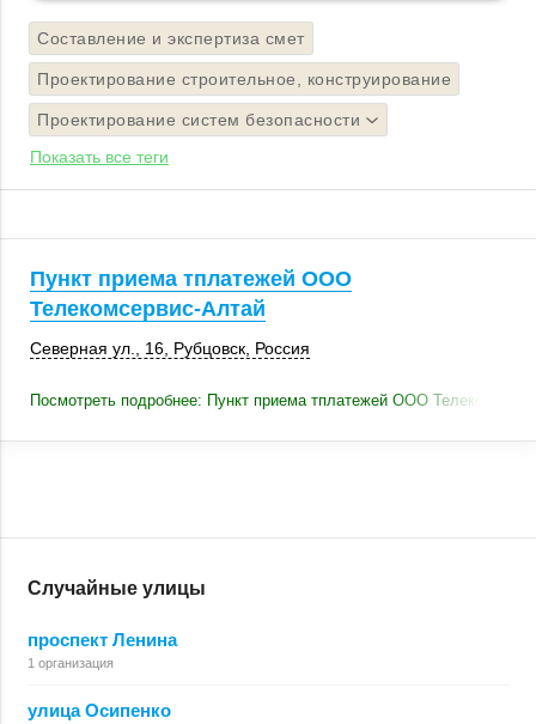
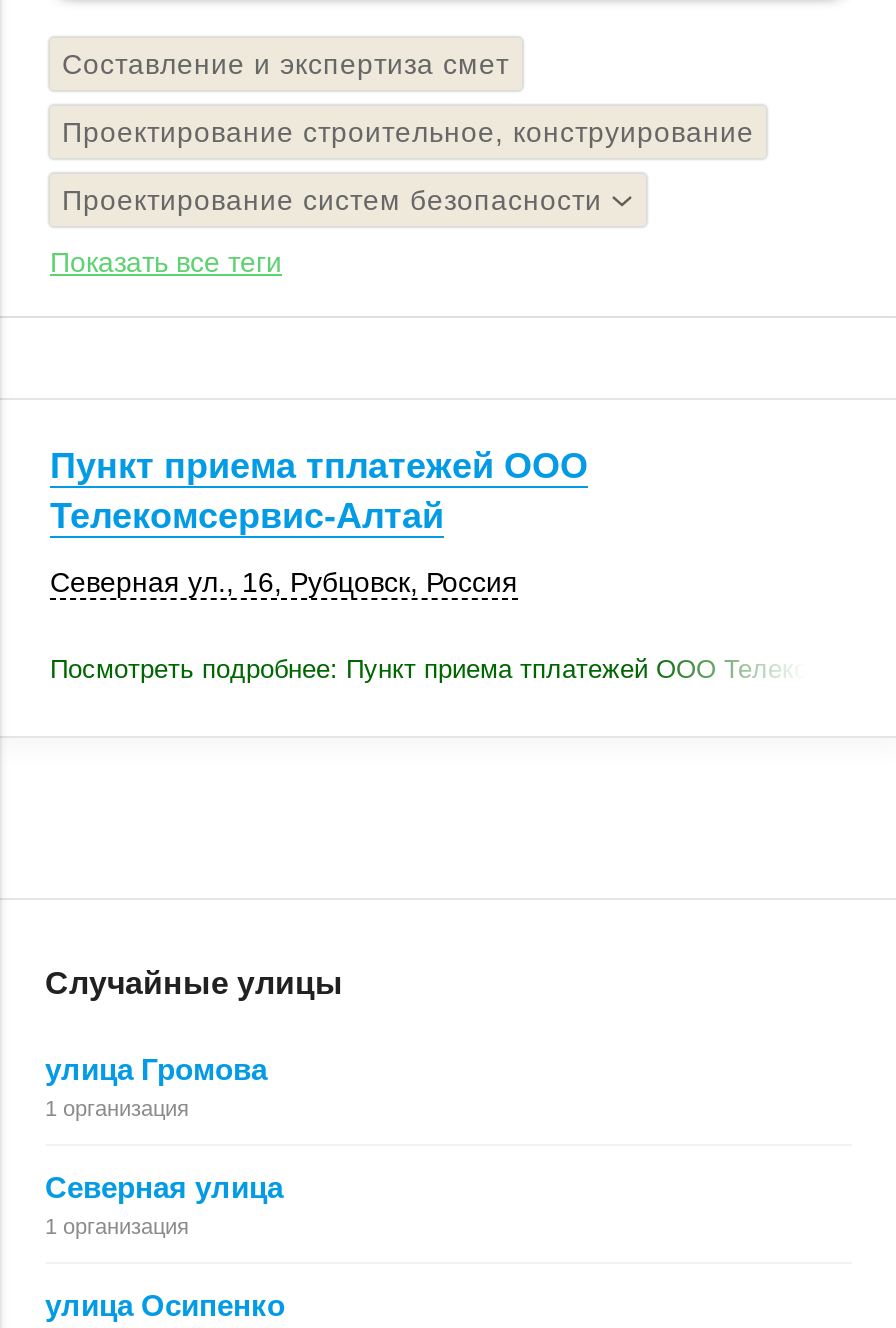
[27,629,176,650] проспект Ленина -> [45,1052,283,1204] улица Громова | 1 организация | Северная улица

